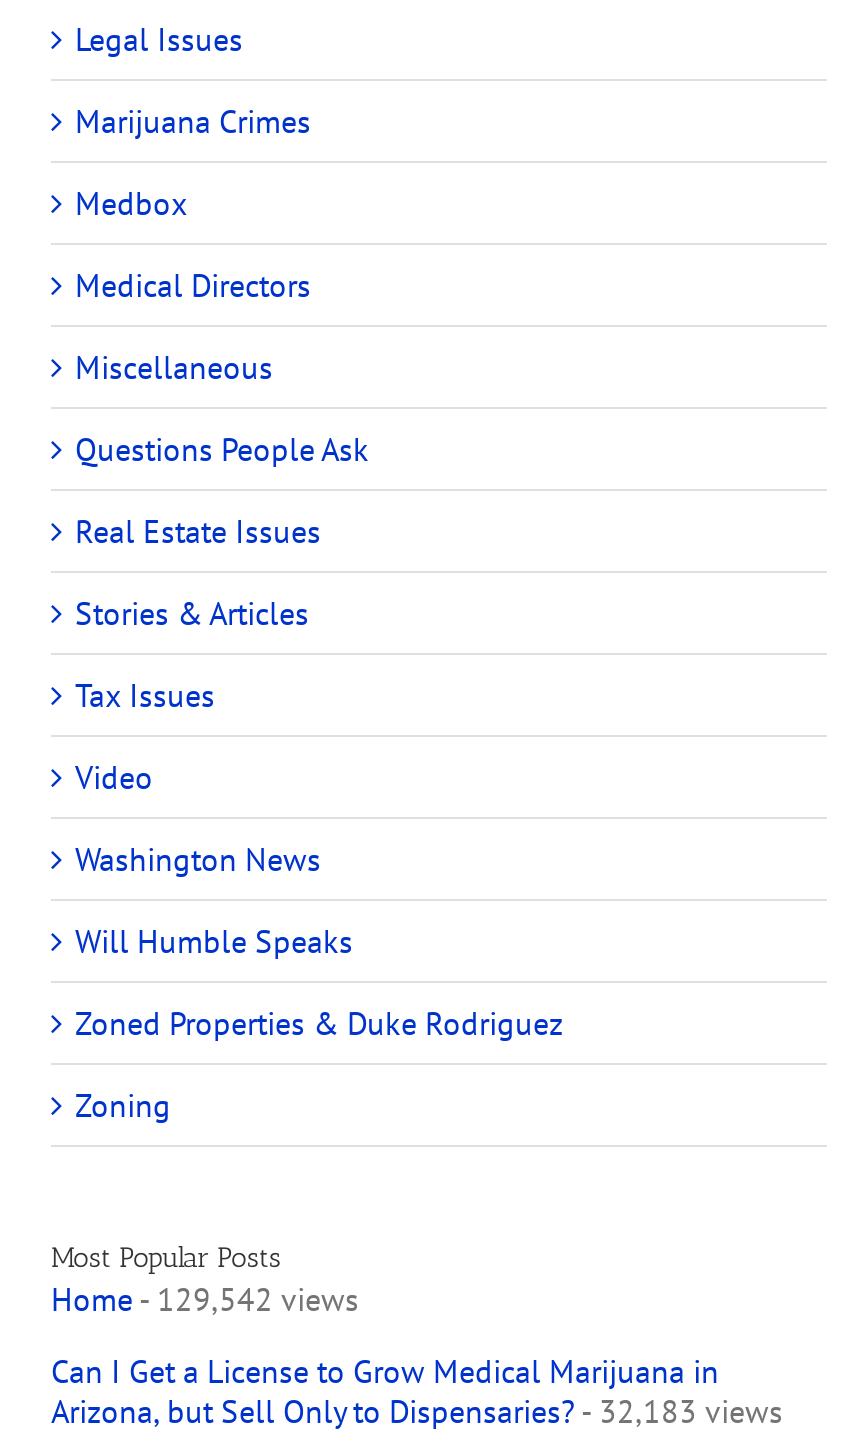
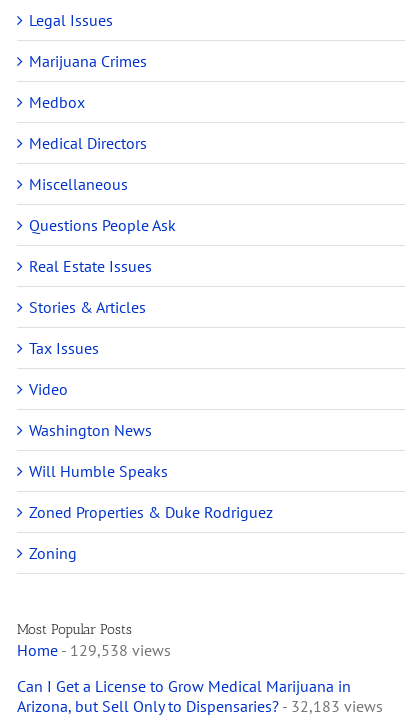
[51,1279,359,1319] Home - 129,542 views -> [17,640,171,660] Home - 129,538 views

